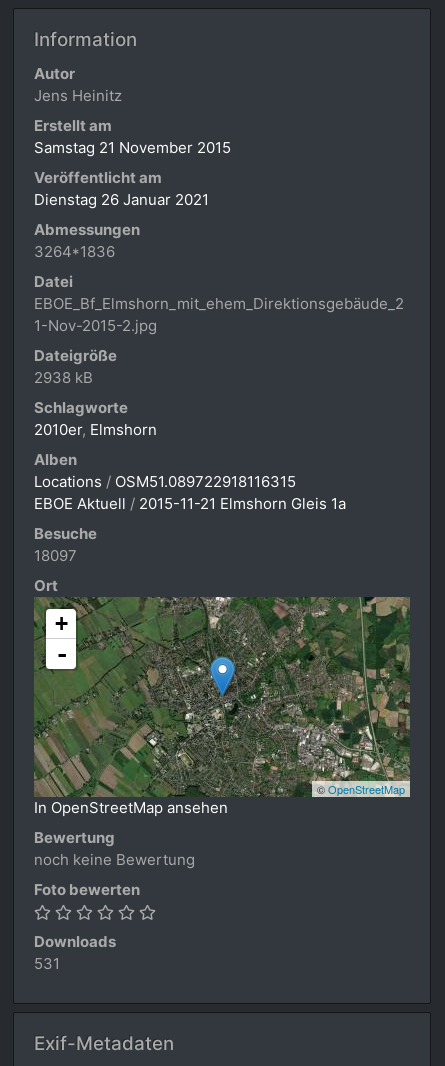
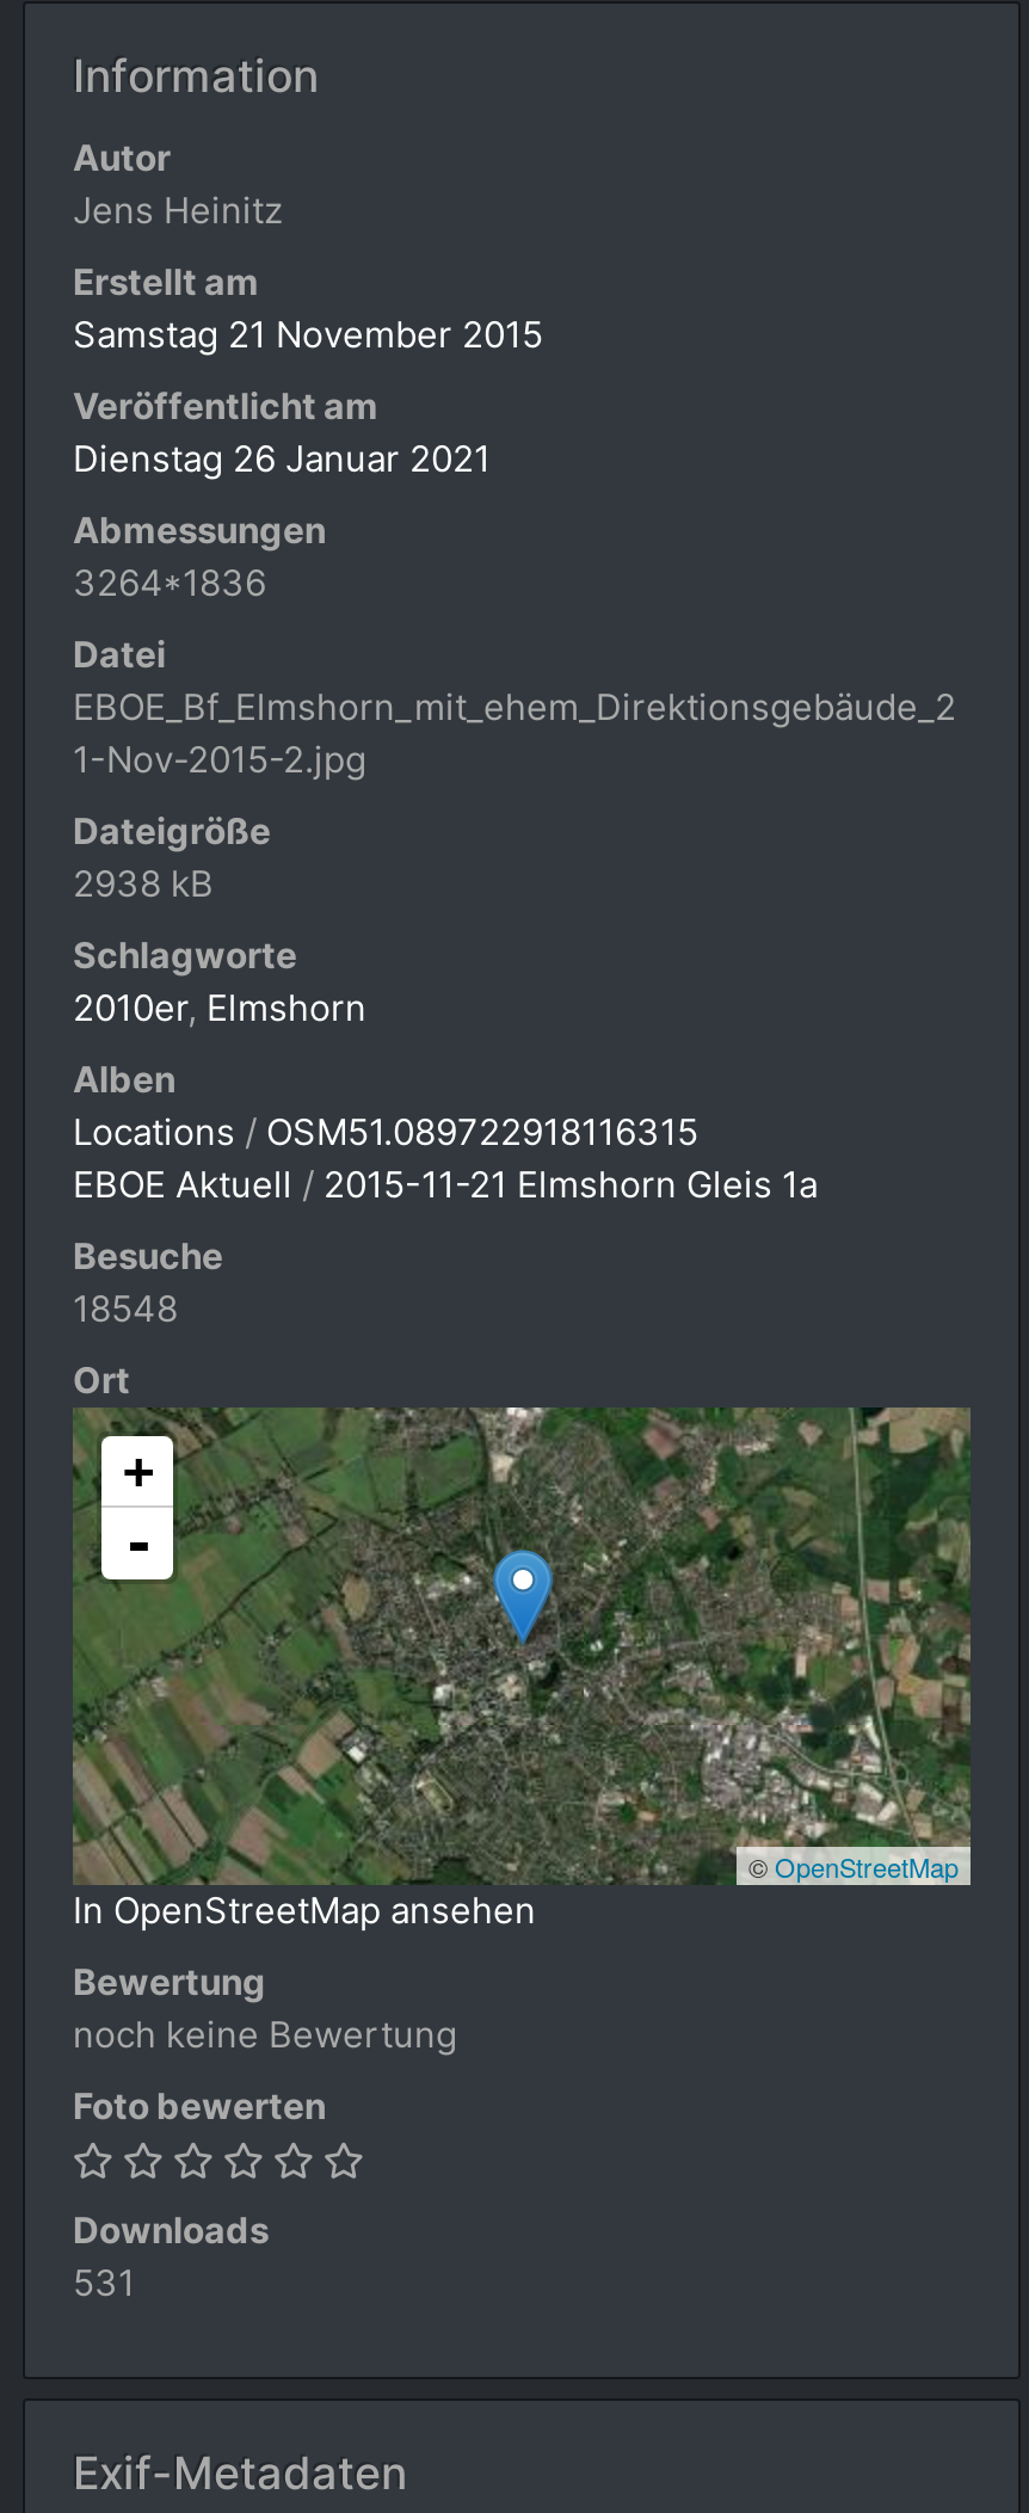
[34,545,77,564] 18097 -> [73,1285,178,1330] 18548

